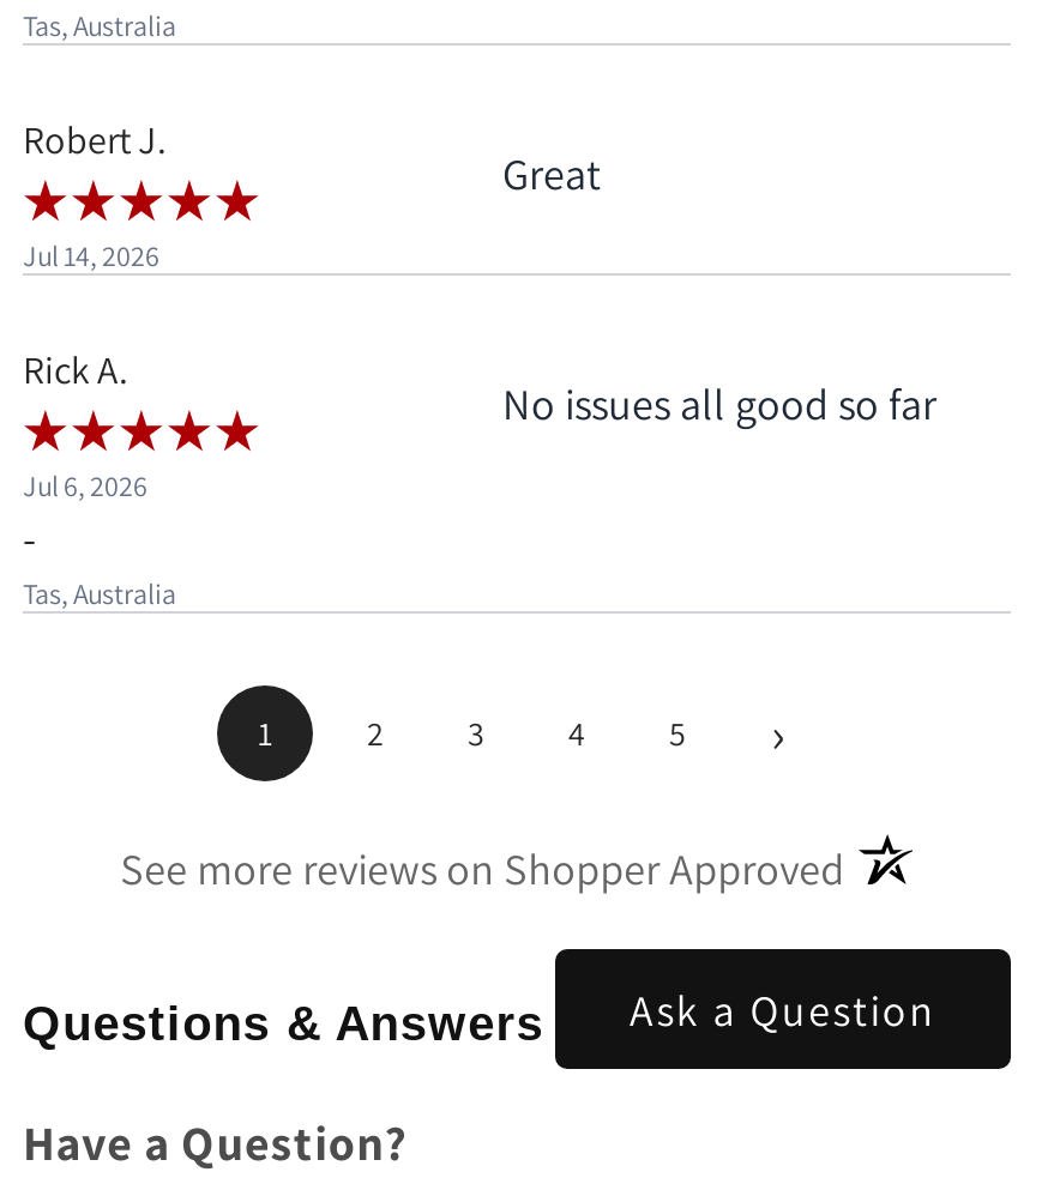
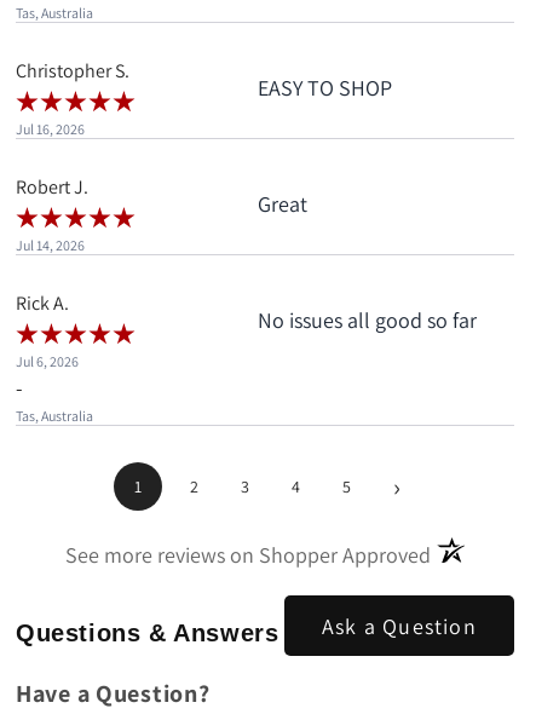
none -> [16,58,129,138] Christopher S. | Jul 16, 2026
none -> [258,74,392,102] EASY TO SHOP

